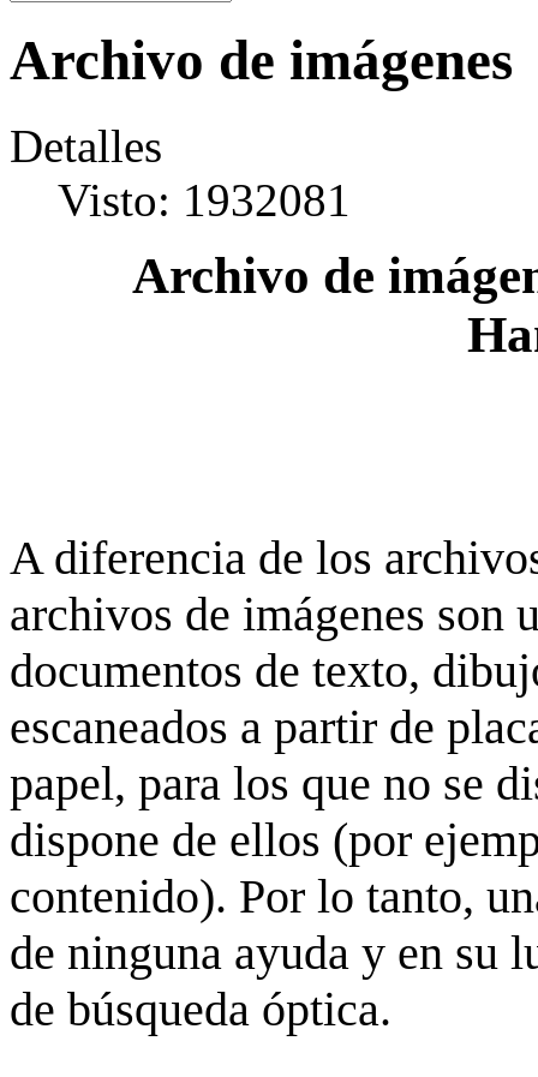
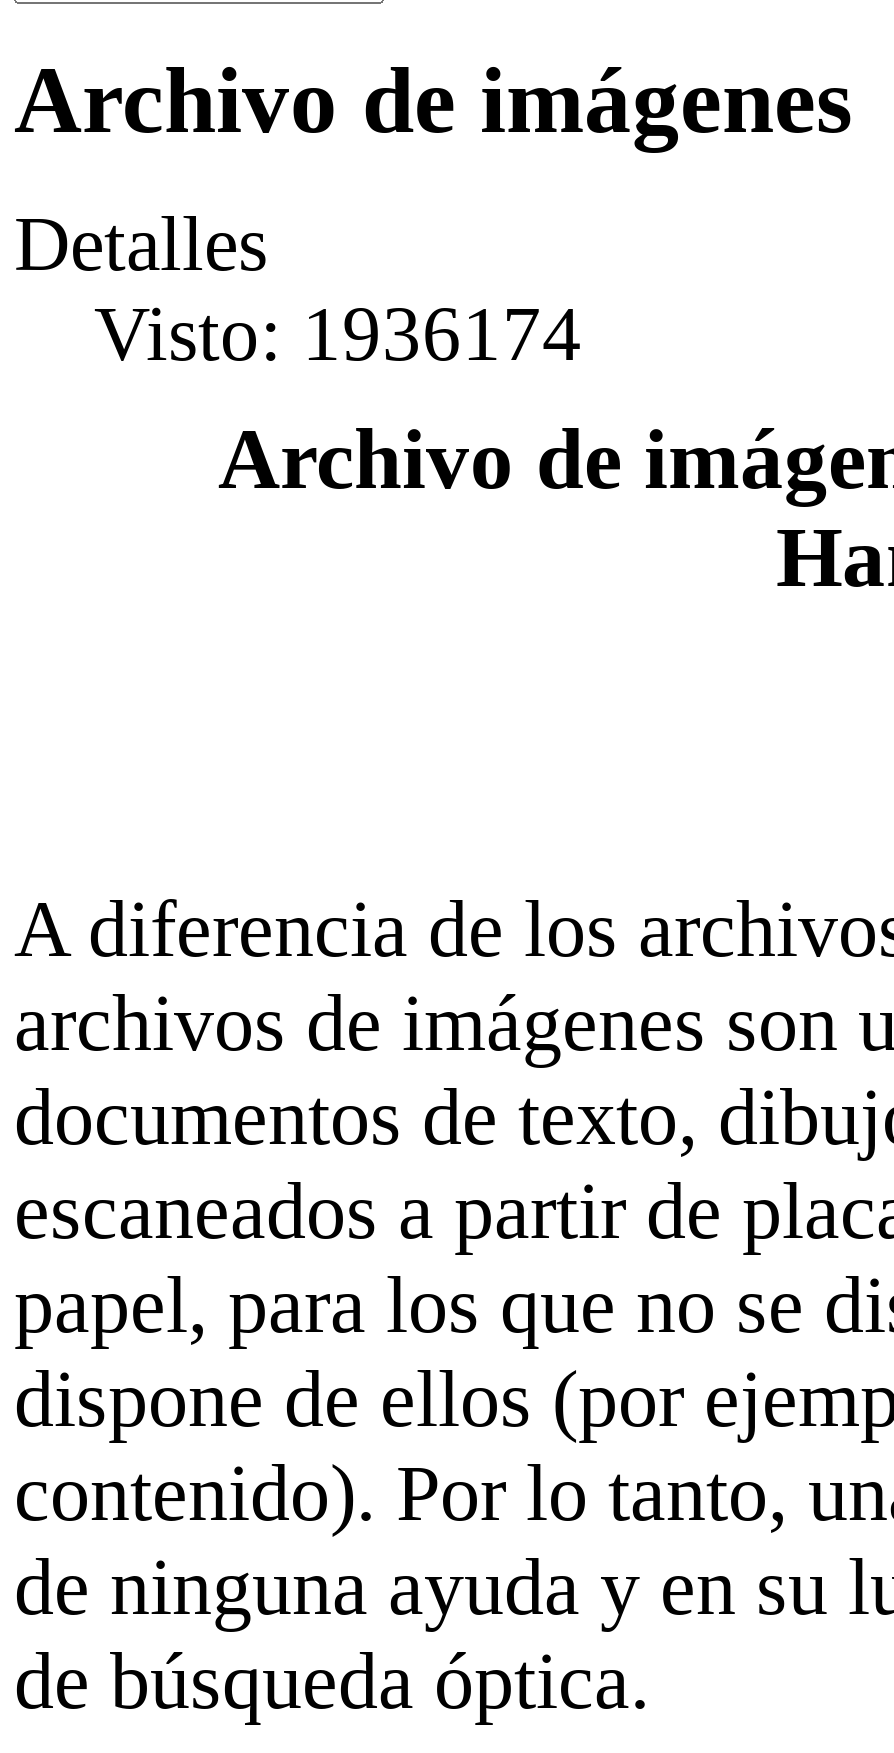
[58,174,351,226] Visto: 1932081 -> [94,290,582,376] Visto: 1936174

